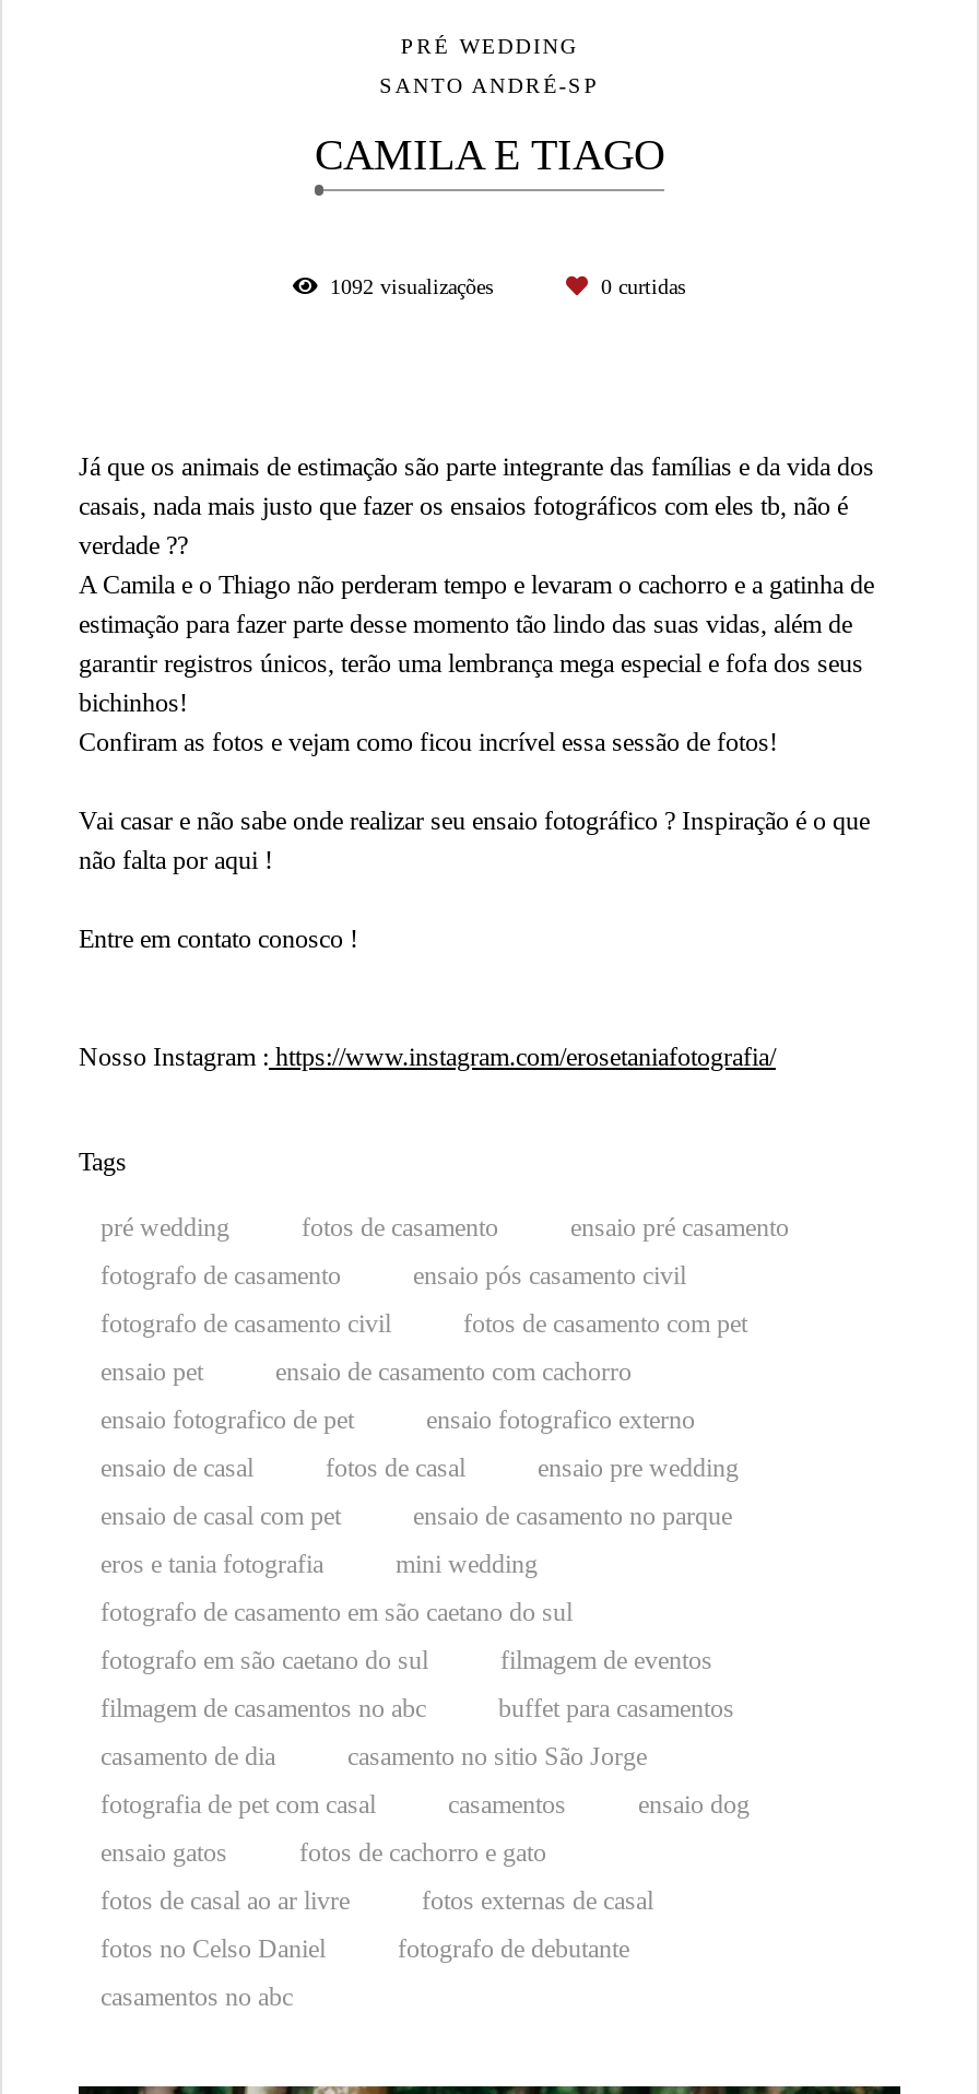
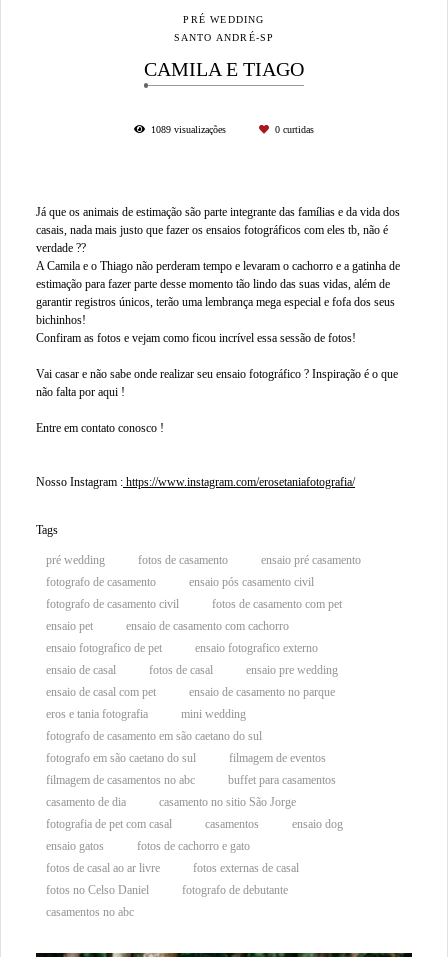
[330,273,500,297] 1092 visualizações -> [151,124,229,135] 1089 visualizações

